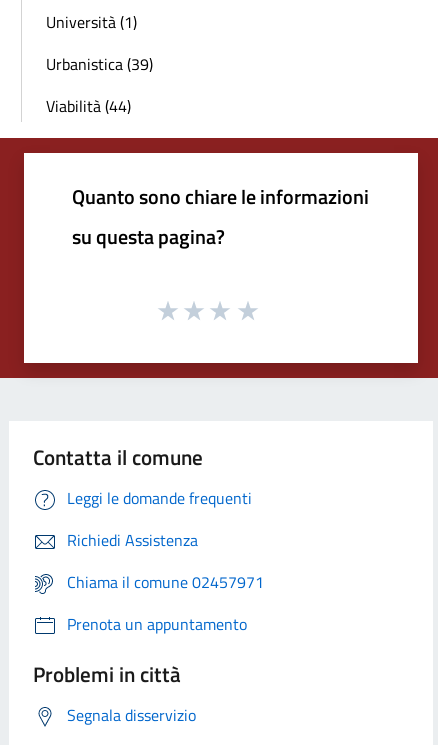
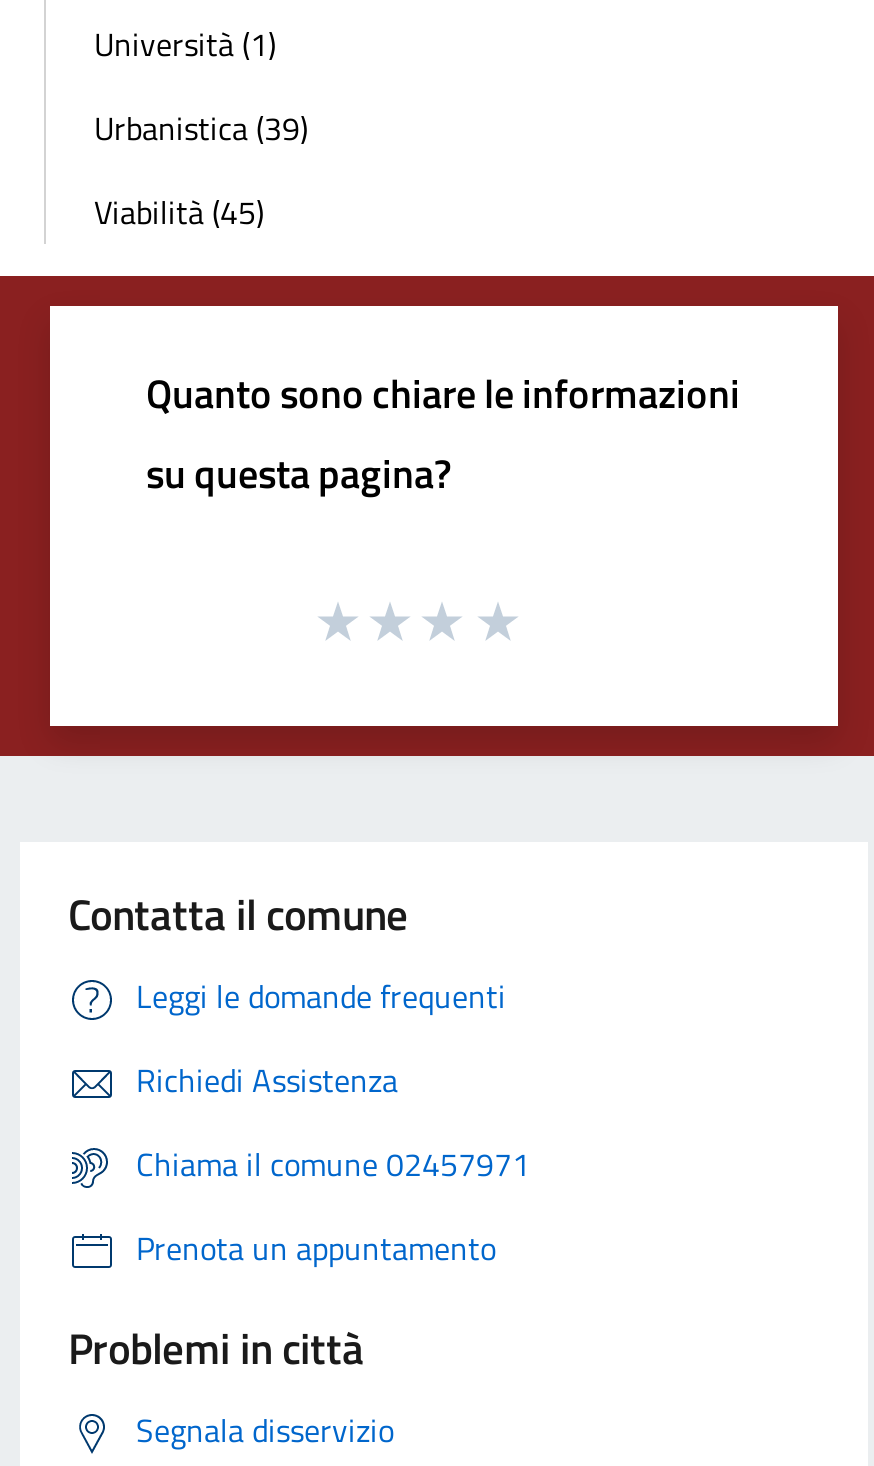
[46,94,131,118] Viabilità (44) -> [94,188,264,236] Viabilità (45)

